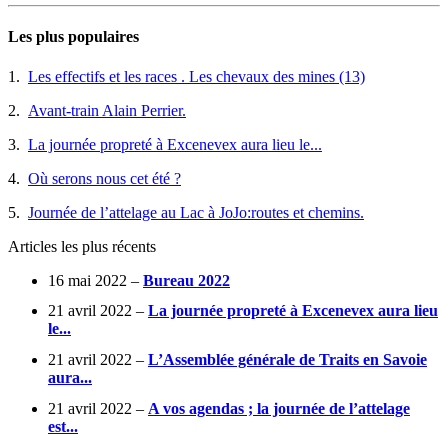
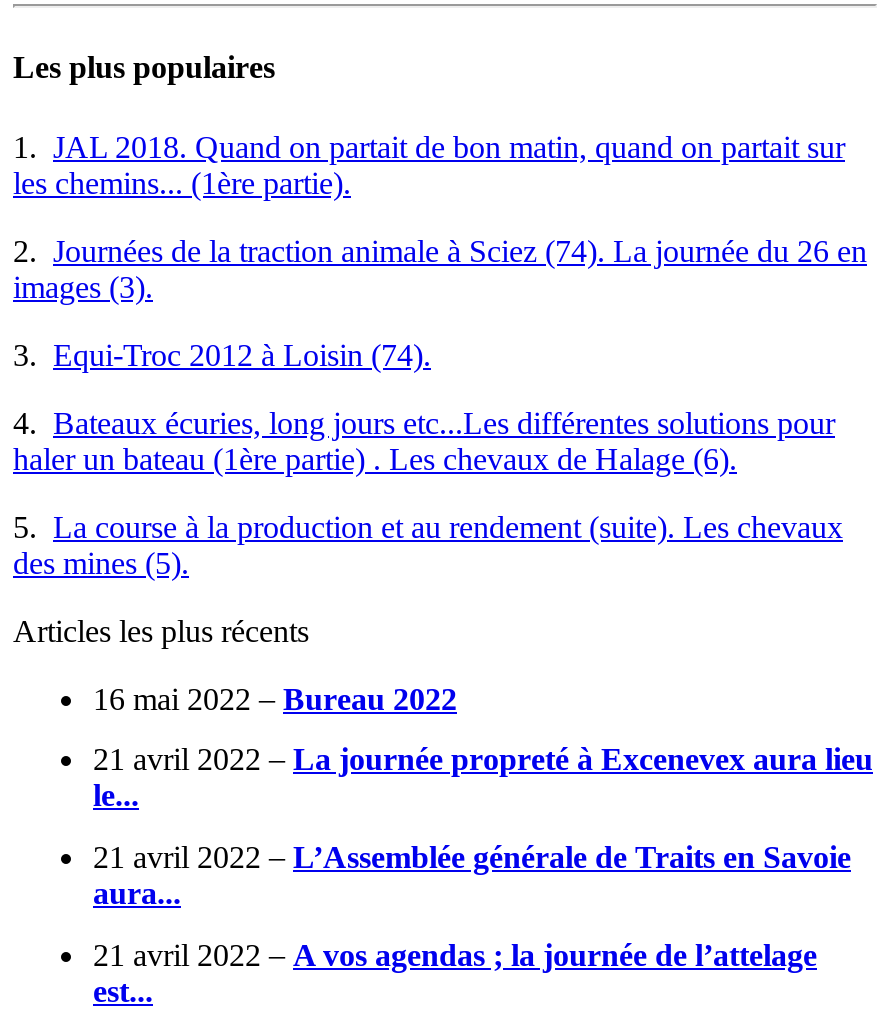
[8,67,365,84] 1. Les effectifs et les races . Les chevaux des mines (13) -> [13,129,845,199] 1. JAL 2018. Quand on partait de bon matin, quand on partait sur | les chemins... (1ère partie).
[8,101,186,118] 2. Avant-train Alain Perrier. -> [13,233,867,303] 2. Journées de la traction animale à Sciez (74). La journée du 26 en | images (3).
[8,135,322,152] 3. La journée propreté à Excenevex aura lieu le... -> [13,337,431,371] 3. Equi-Troc 2012 à Loisin (74).
[8,169,181,186] 4. Où serons nous cet été ? -> [13,405,835,475] 4. Bateaux écuries, long jours etc...Les différentes solutions pour | haler un bateau (1ère partie) . Les chevaux de Halage (6).
[8,203,364,220] 5. Journée de l’attelage au Lac à JoJo:routes et chemins. -> [13,509,843,579] 5. La course à la production et au rendement (suite). Les chevaux | des mines (5).

